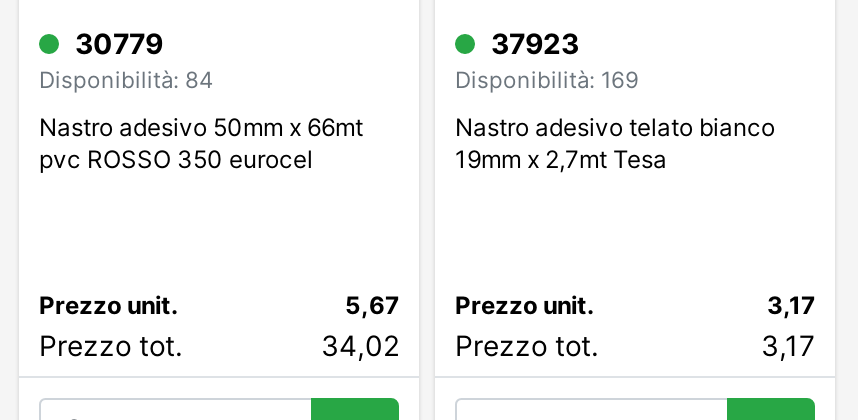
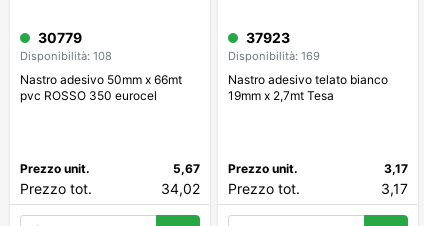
[39,66,213,94] Disponibilità: 84 -> [20,49,112,63] Disponibilità: 108

